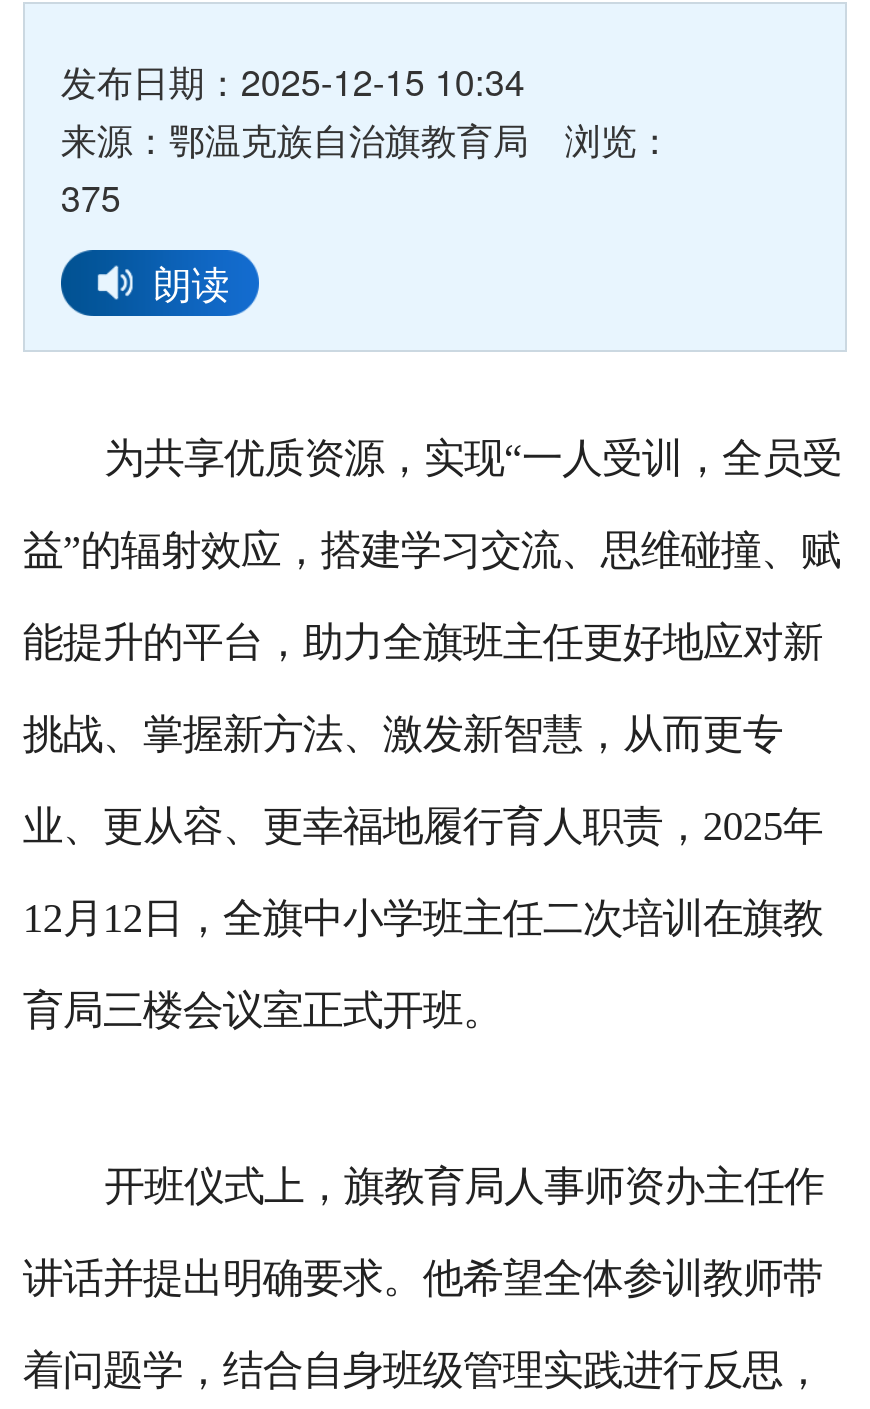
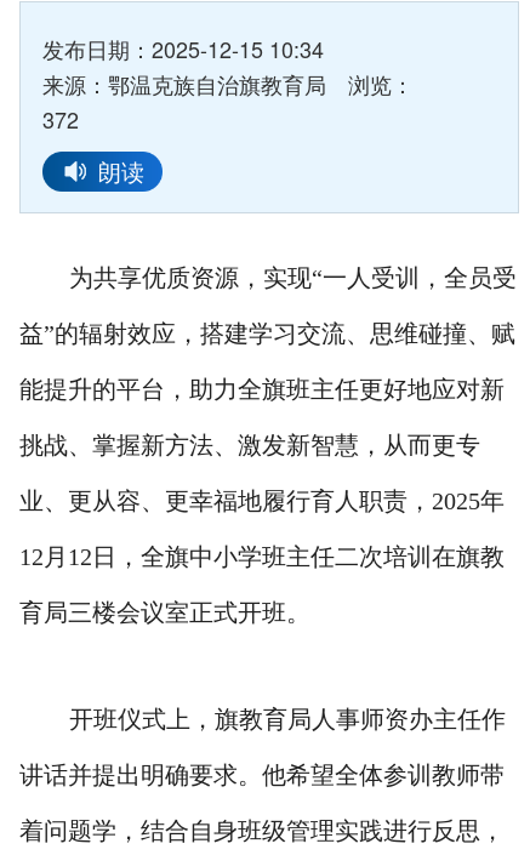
[61,170,121,222] 375 -> [42,103,79,134] 372

